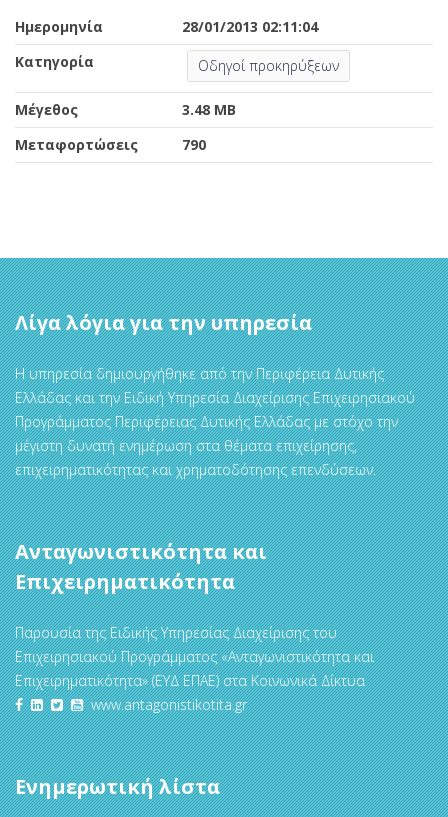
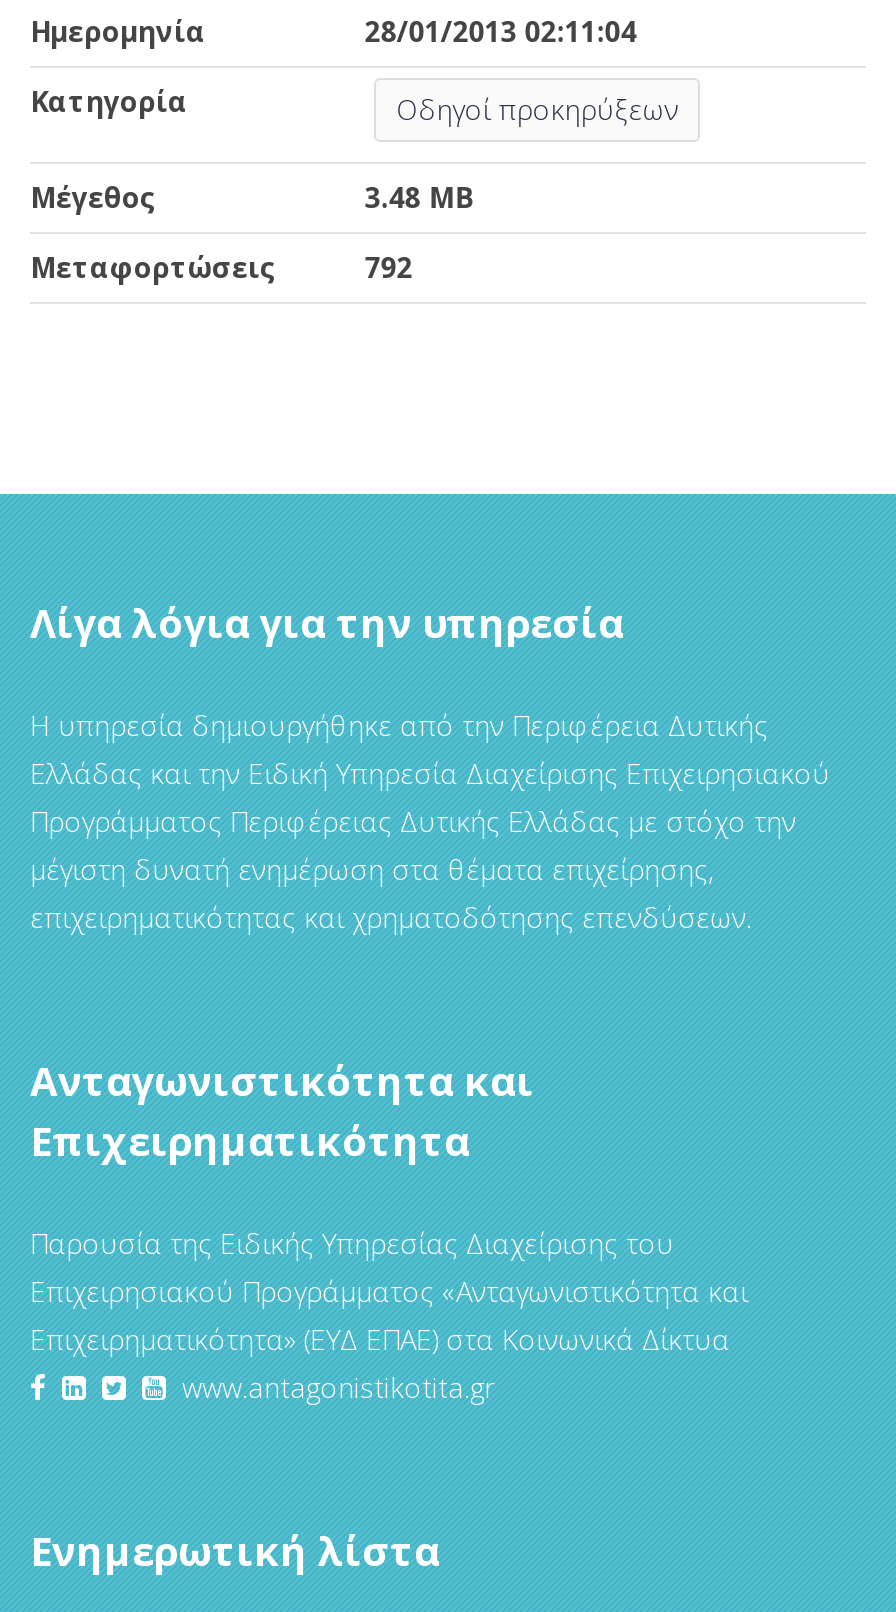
[182,135,206,154] 790 -> [364,248,412,286] 792

